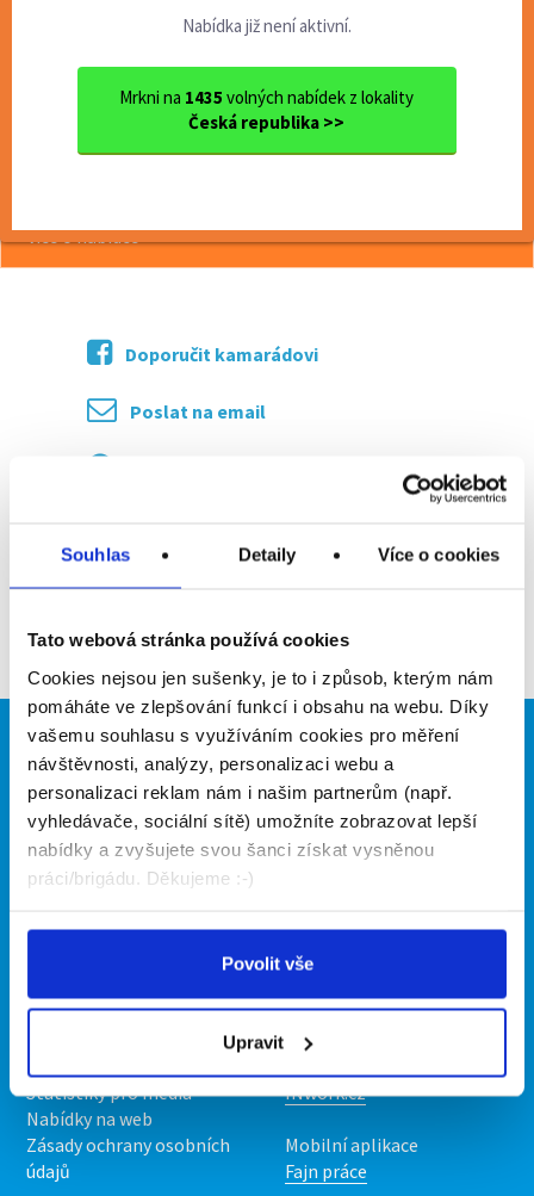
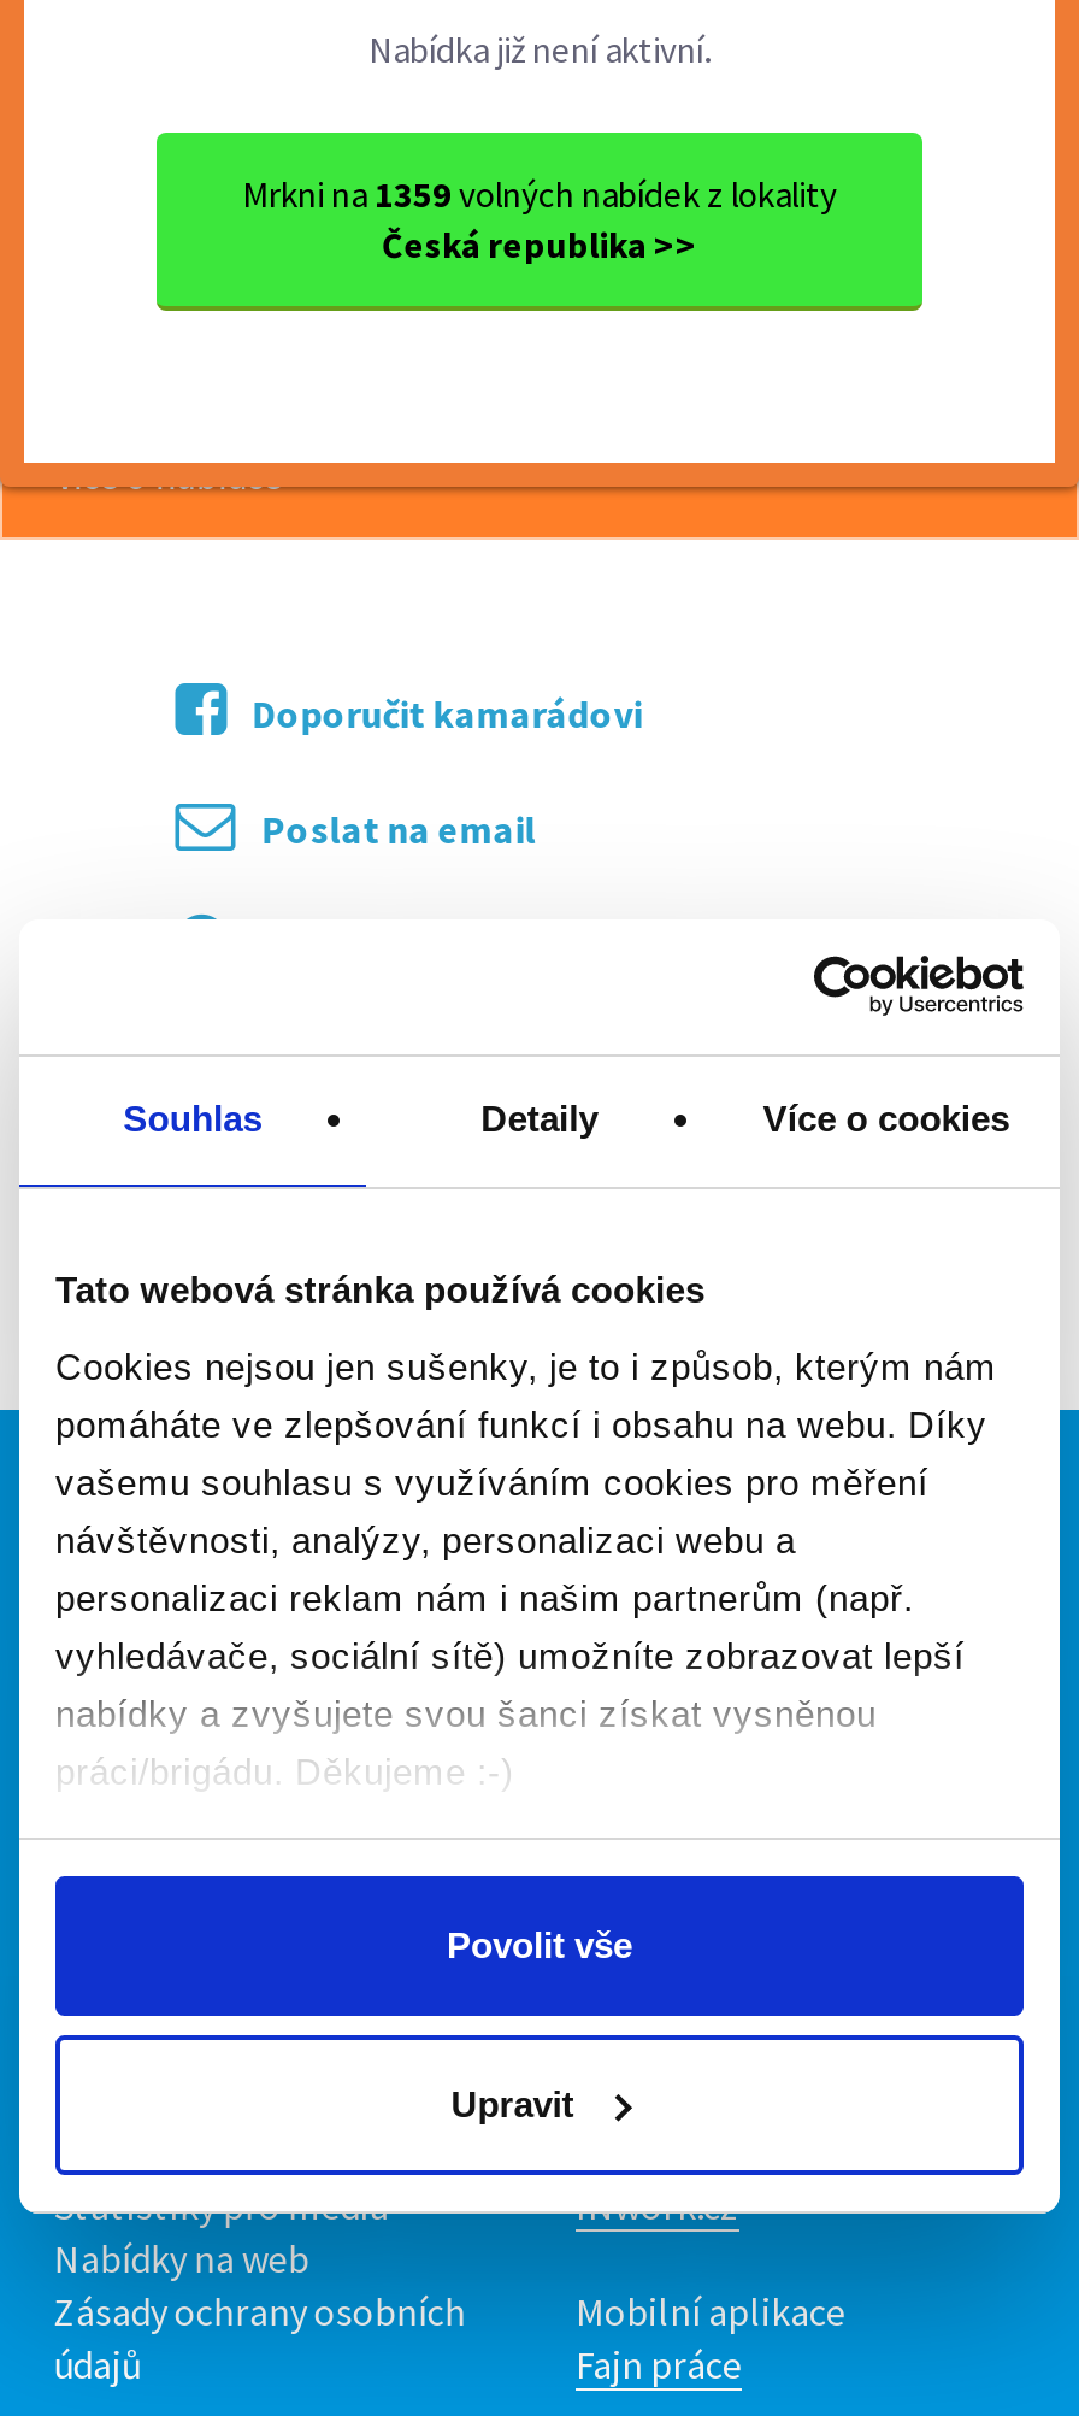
[120,86,414,109] Mrkni na 1435 volných nabídek z lokality -> [242,171,837,217] Mrkni na 1359 volných nabídek z lokality

